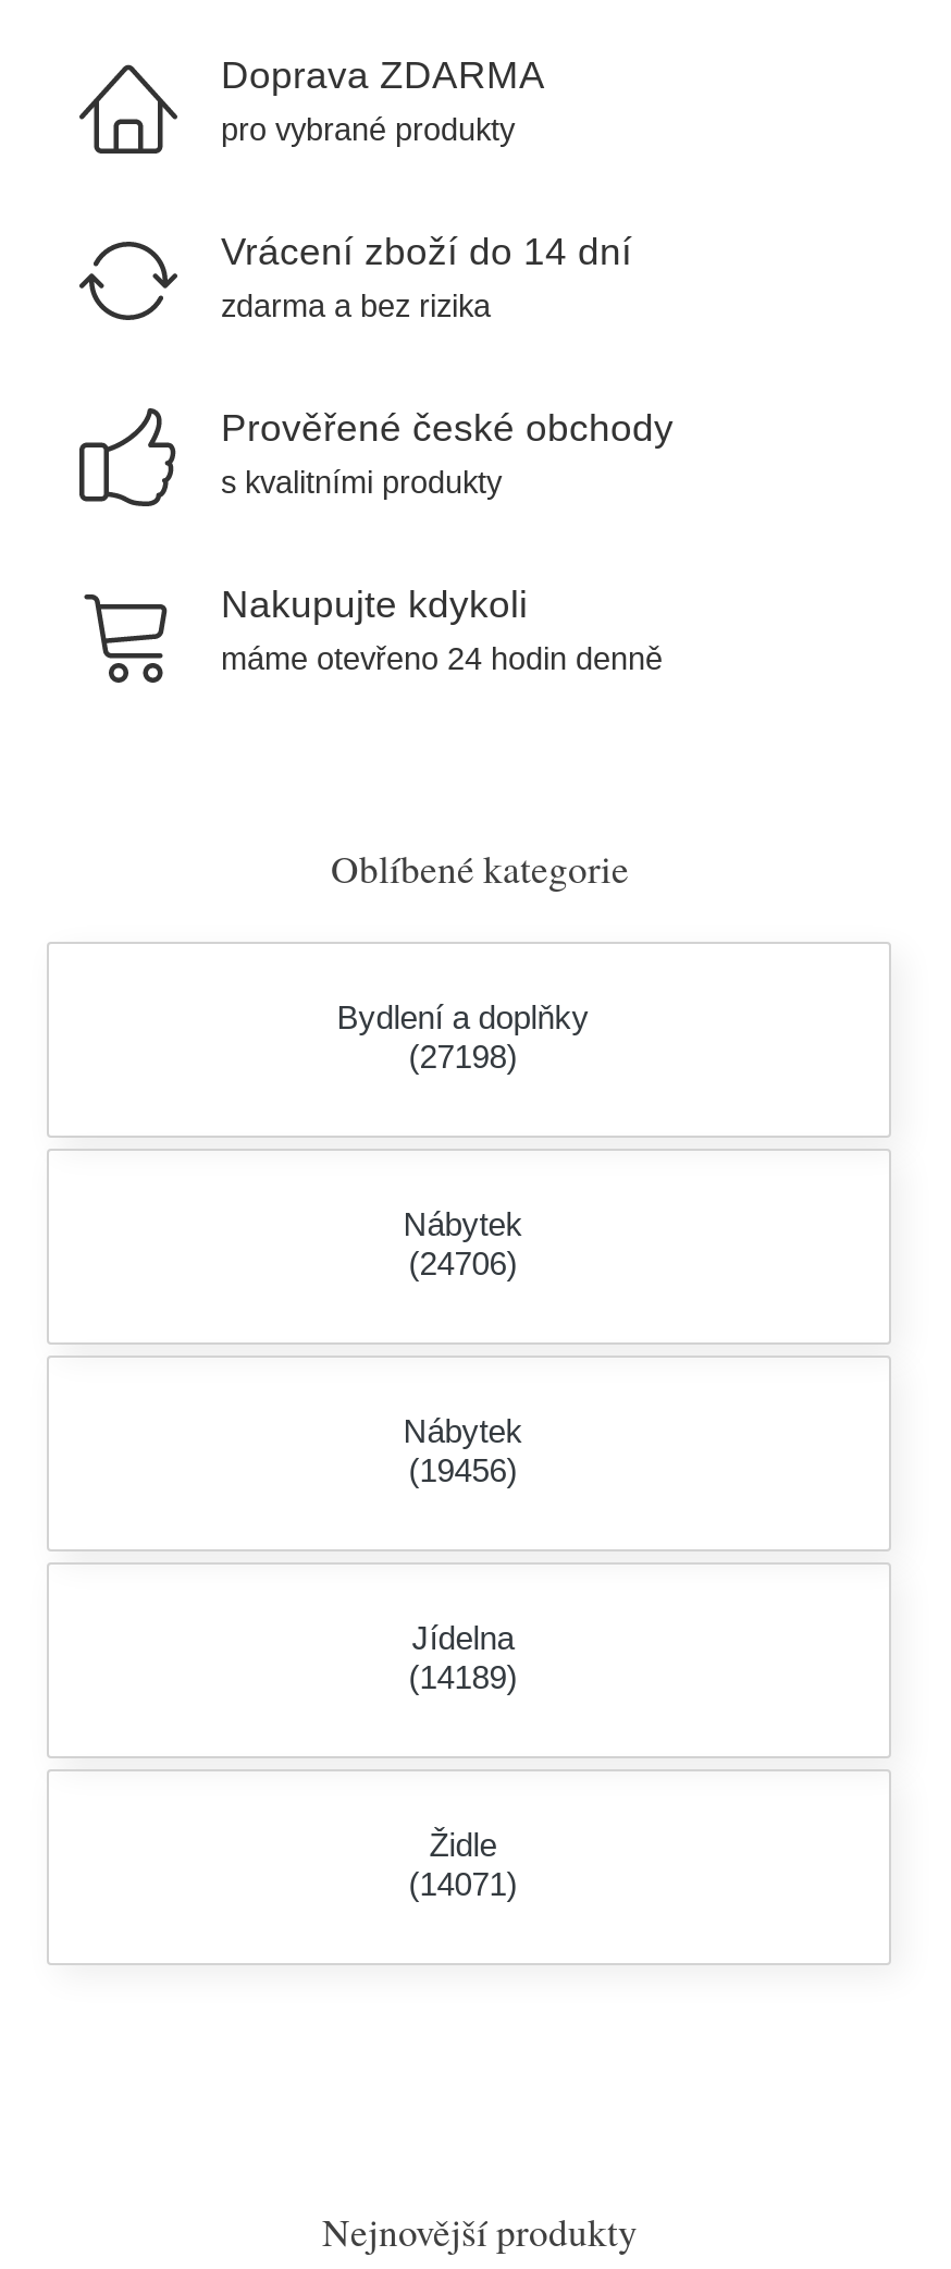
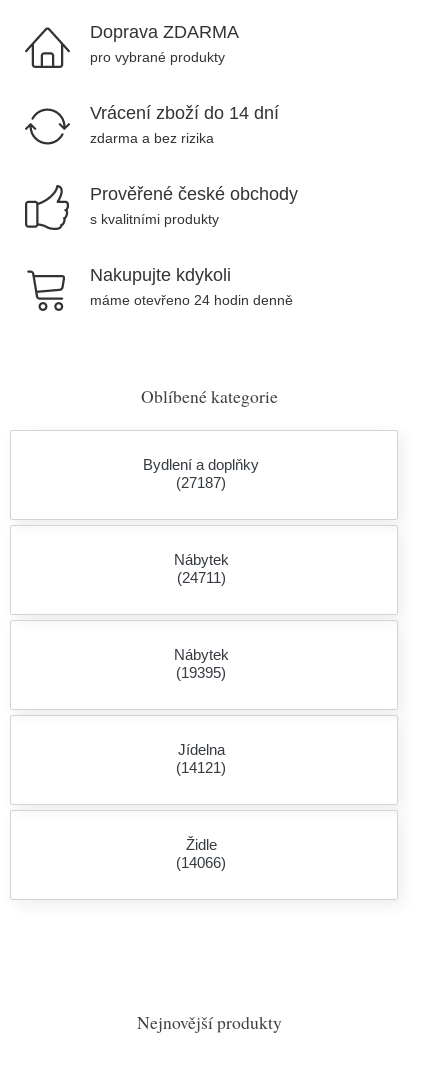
[409,1038,518,1075] (27198) -> [176,474,226,491] (27187)
[409,1244,518,1281] (24706) -> [177,569,226,586] (24711)
[409,1451,518,1488] (19456) -> [176,664,226,681] (19395)
[409,1658,518,1695] (14189) -> [176,759,226,776] (14121)
[409,1865,518,1902] (14071) -> [176,854,226,871] (14066)

